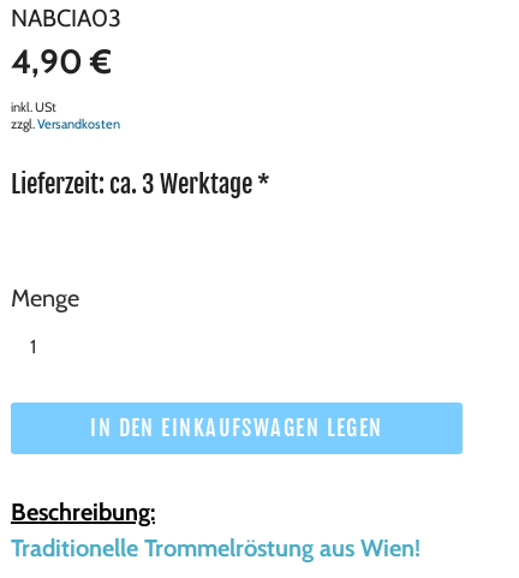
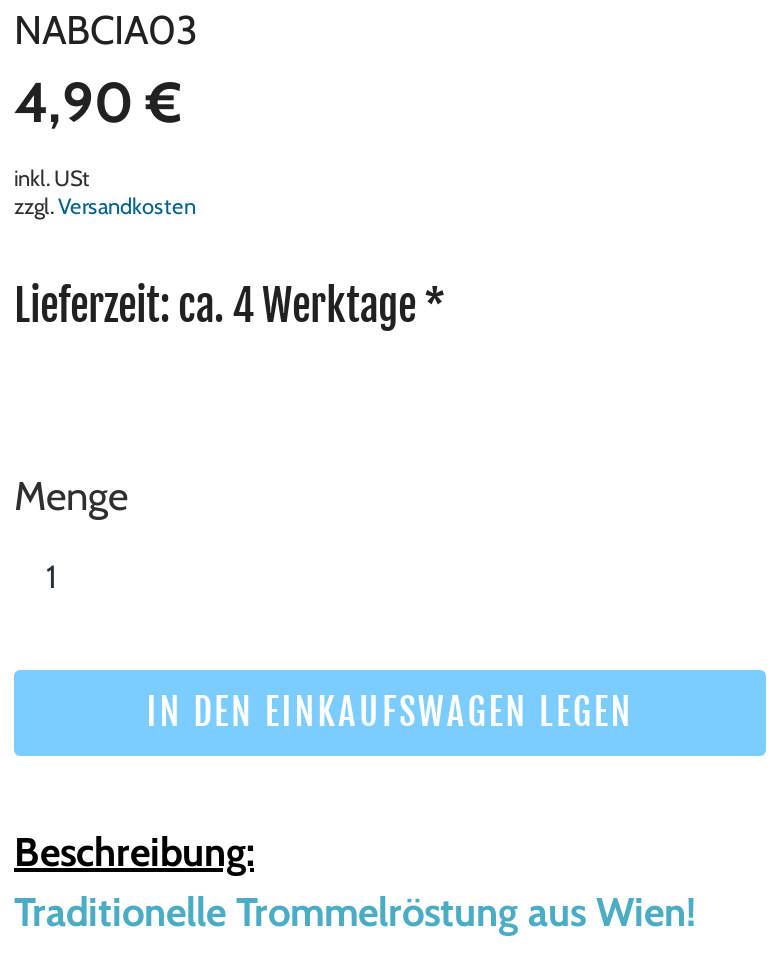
[11,168,270,200] Lieferzeit: ca. 3 Werktage * -> [14,280,446,332] Lieferzeit: ca. 4 Werktage *

